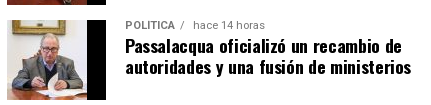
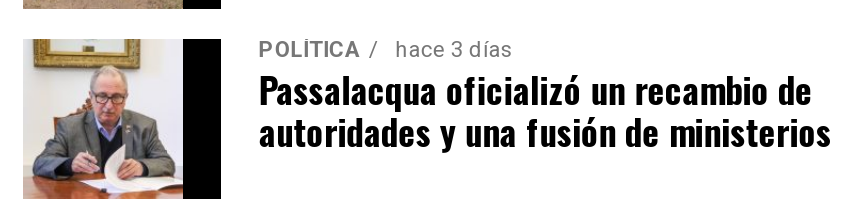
[125,19,265,32] POLÍTICA hace 14 horas -> [259,37,513,63] POLÍTICA hace 3 días

